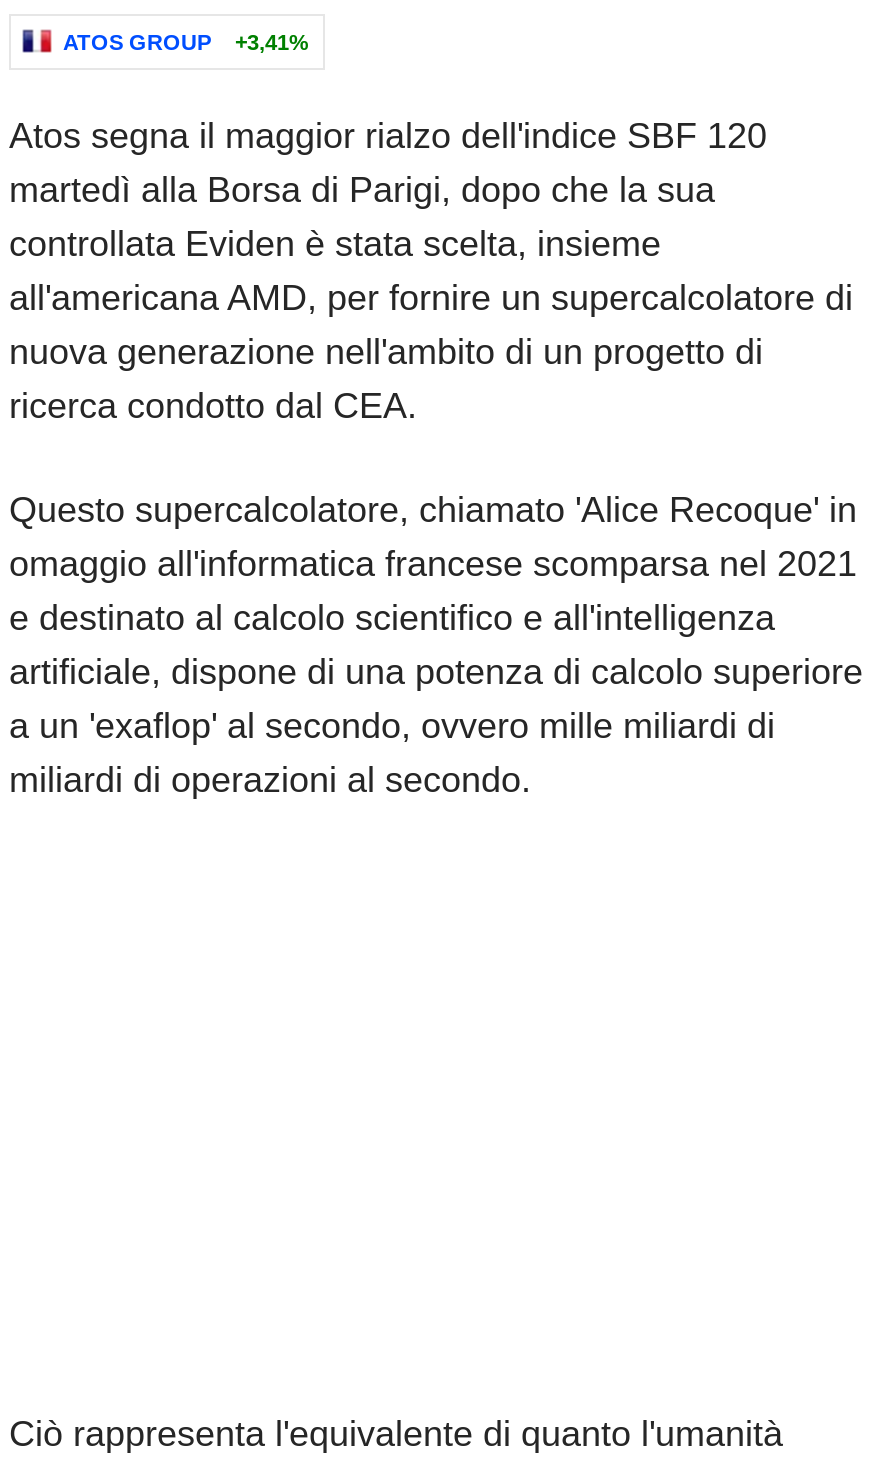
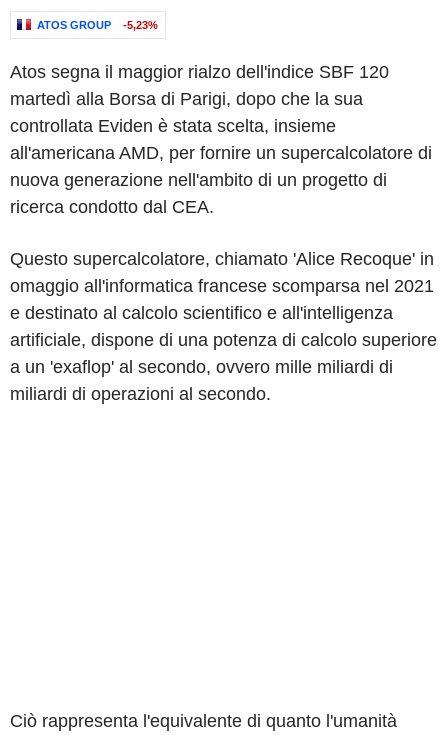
[63,30,309,54] ATOS GROUP +3,41% -> [37,19,158,31] ATOS GROUP -5,23%

